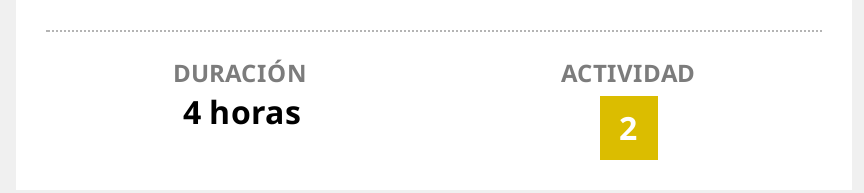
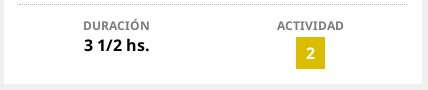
[183,90,301,134] 4 horas -> [84,34,150,56] 3 1/2 hs.

